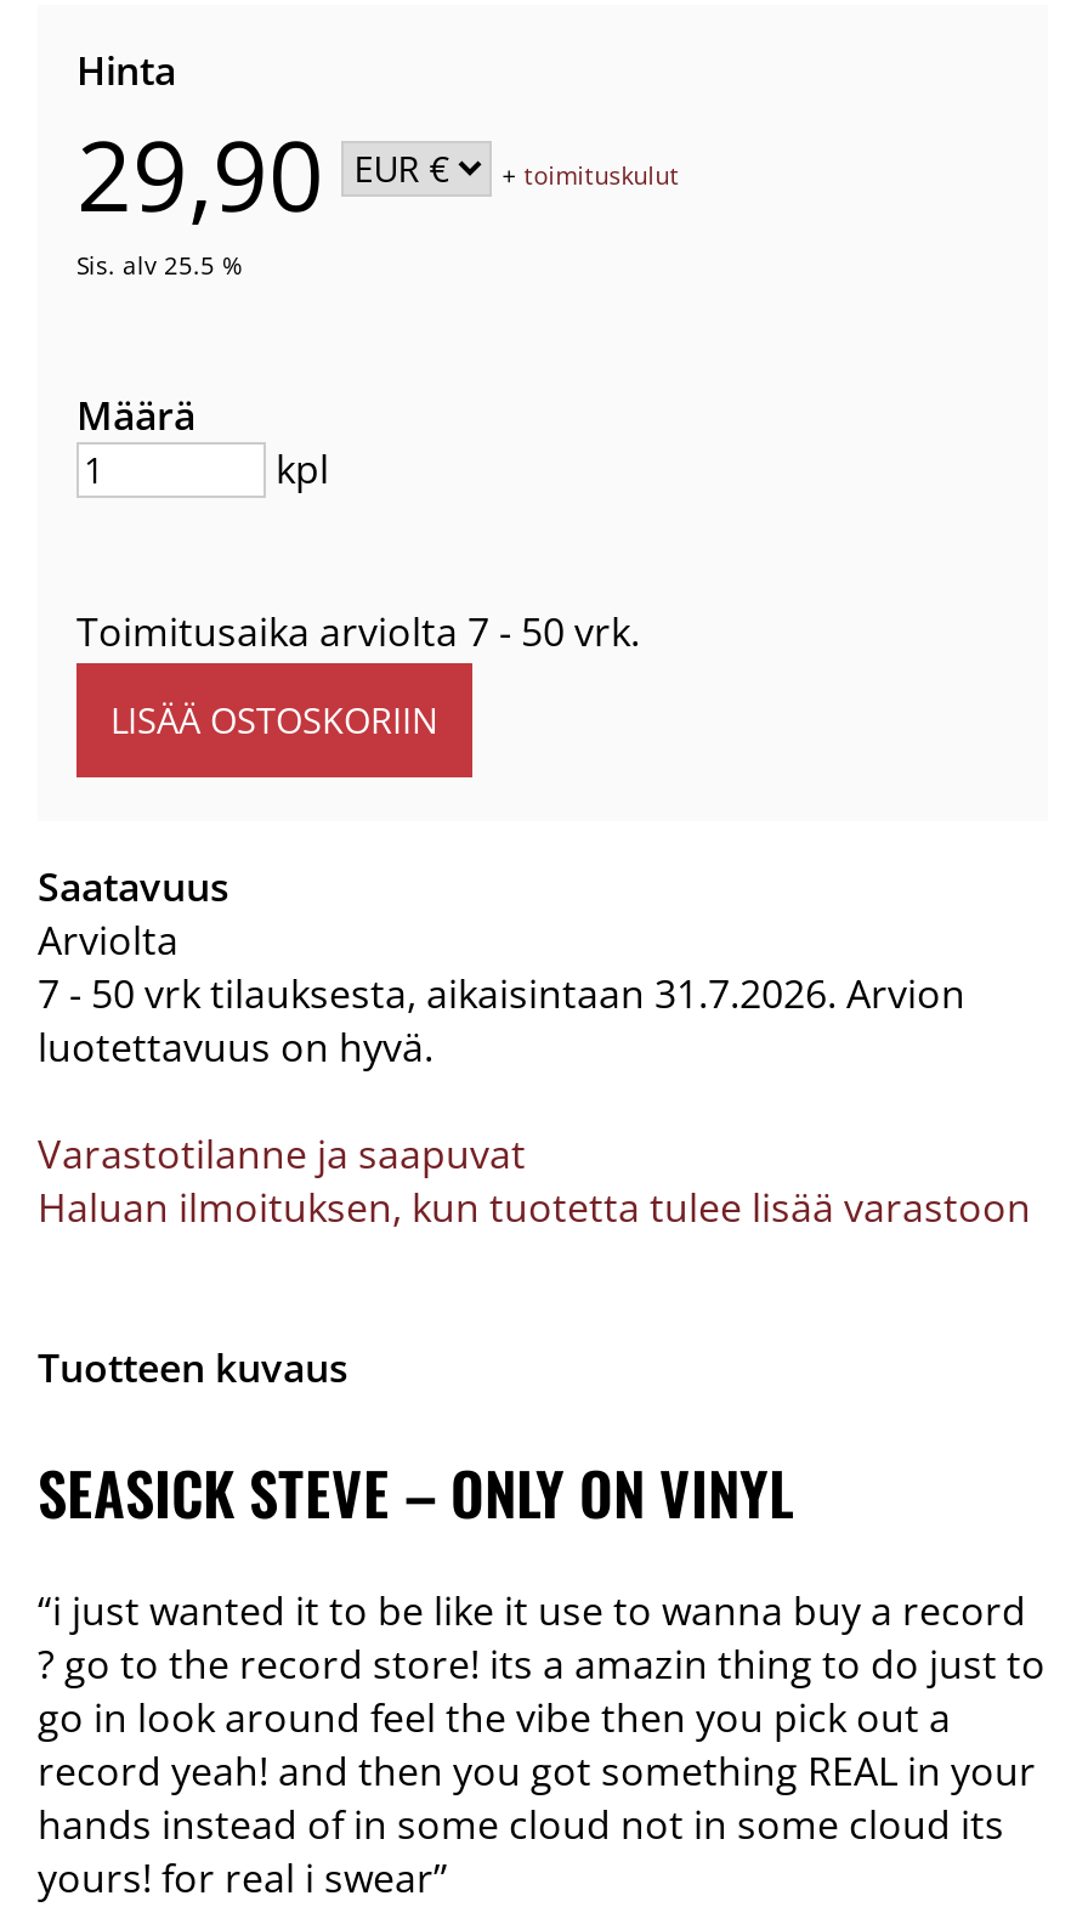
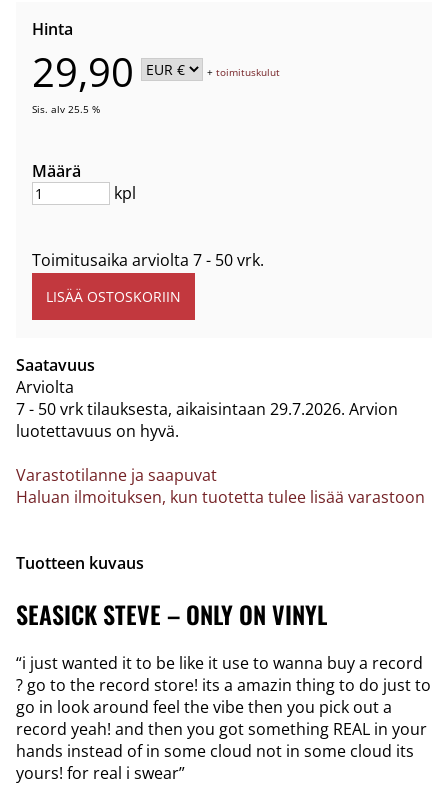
[38,966,965,1020] 7 - 50 vrk tilauksesta, aikaisintaan 31.7.2026. Arvion -> [16,398,398,420] 7 - 50 vrk tilauksesta, aikaisintaan 29.7.2026. Arvion

